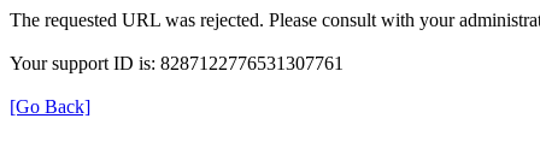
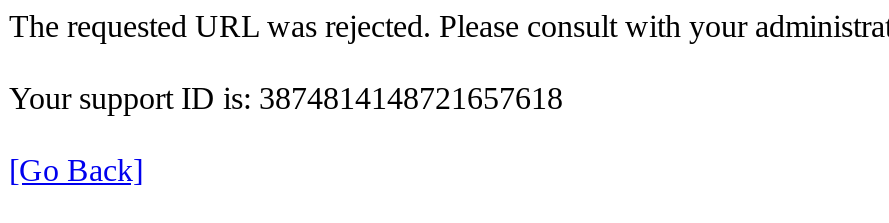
[10,53,344,73] Your support ID is: 8287122776531307761 -> [9,81,563,115] Your support ID is: 3874814148721657618

